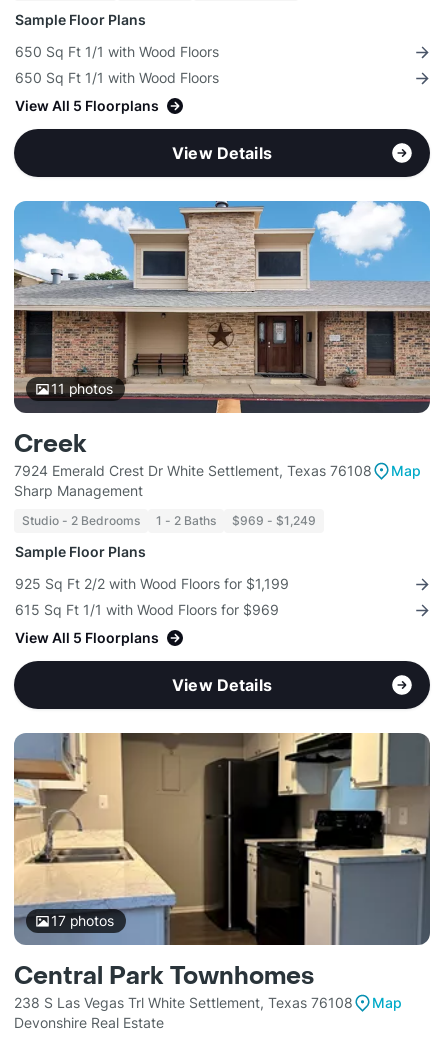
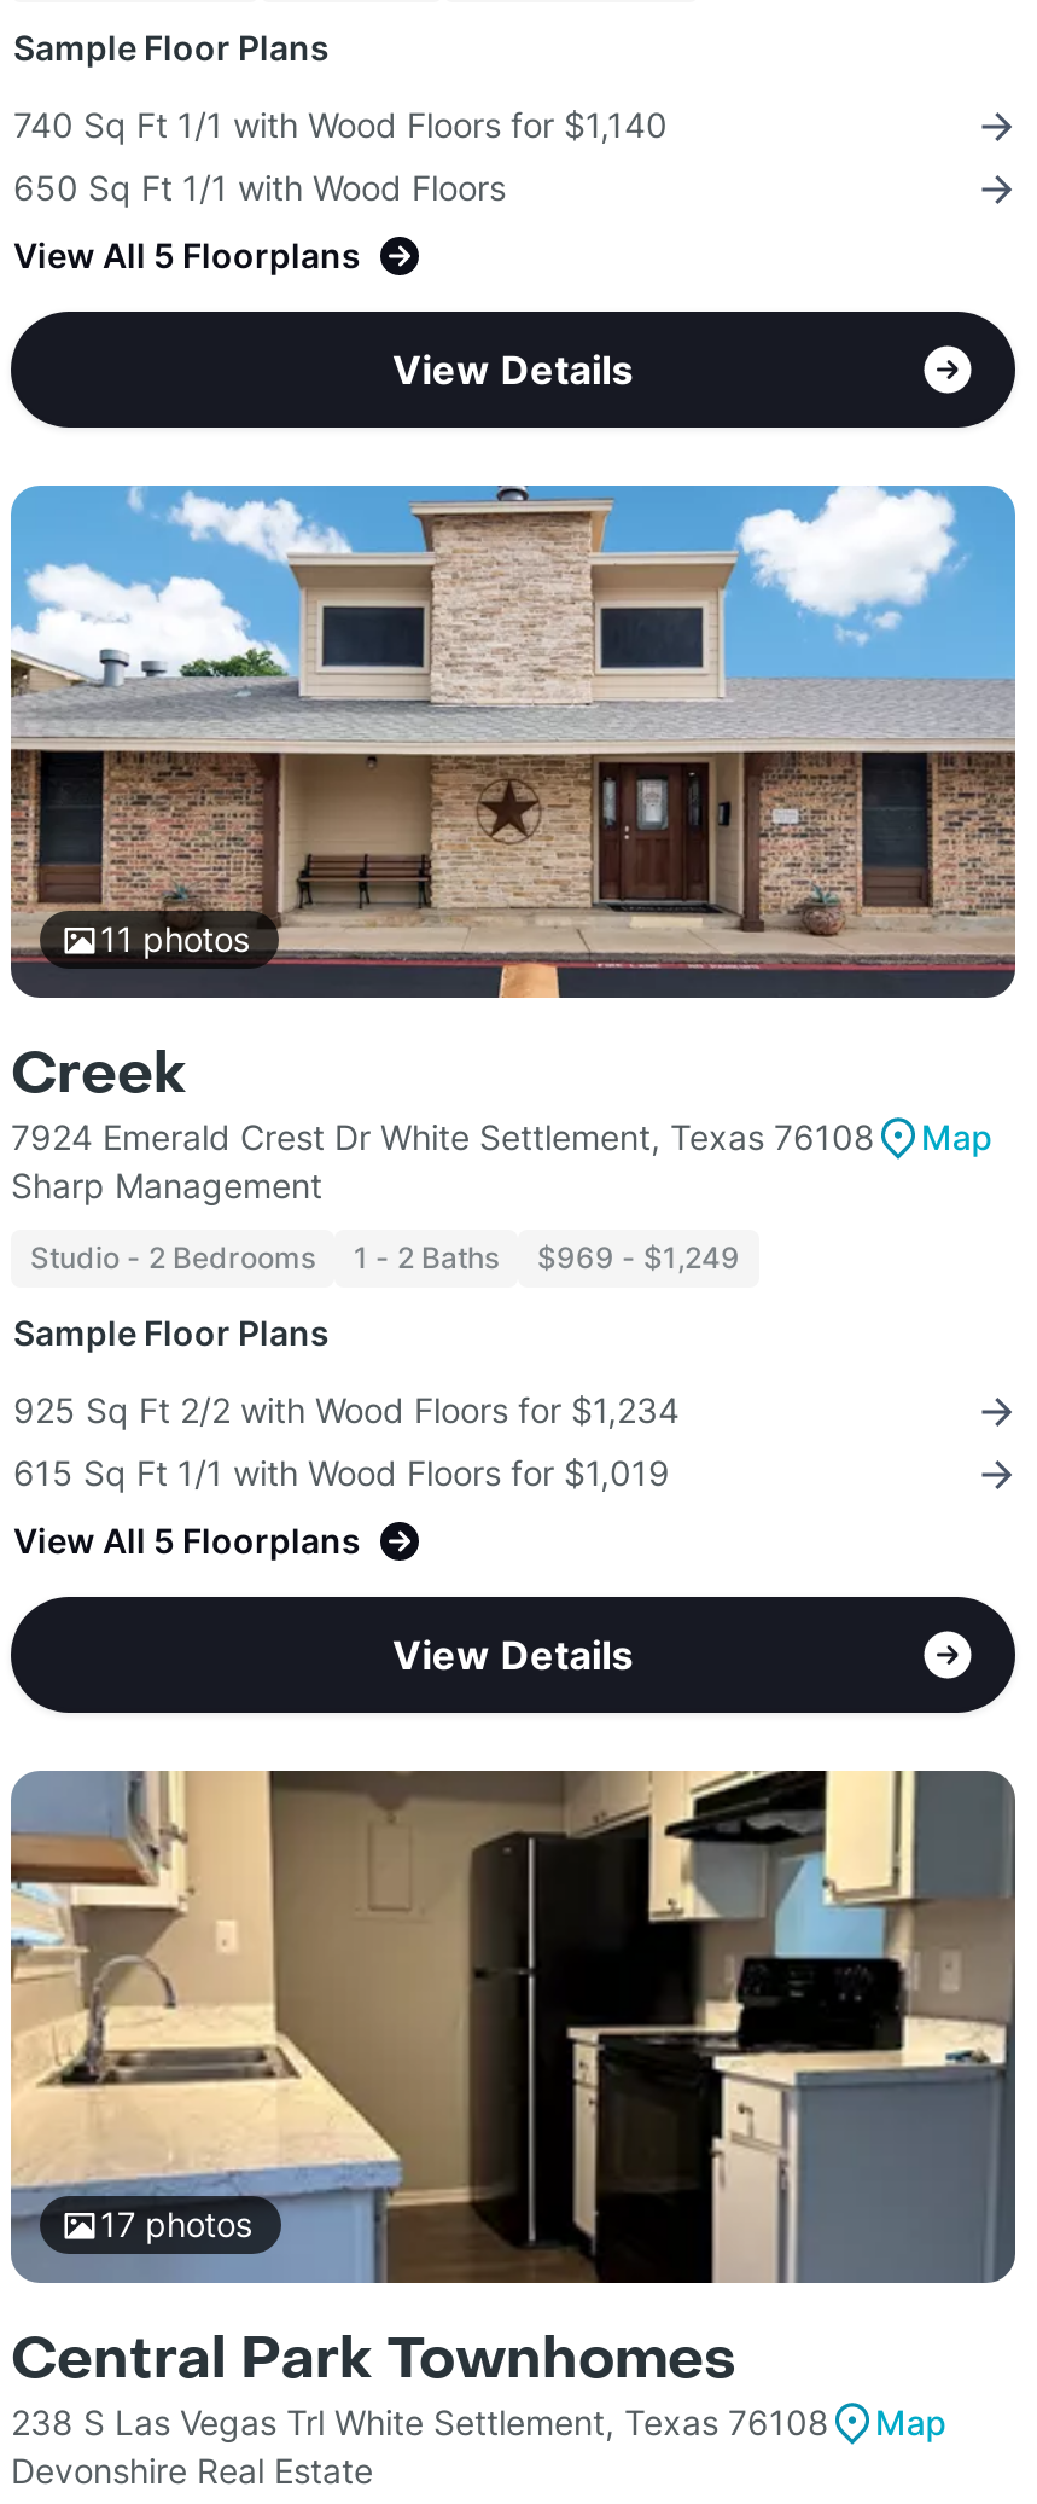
[15,43,219,60] 650 Sq Ft 1/1 with Wood Floors -> [13,104,668,145] 740 Sq Ft 1/1 with Wood Floors for $1,140
[15,575,289,592] 925 Sq Ft 2/2 with Wood Floors for $1,199 -> [13,1390,680,1431] 925 Sq Ft 2/2 with Wood Floors for $1,234
[15,601,279,618] 615 Sq Ft 1/1 with Wood Floors for $969 -> [13,1452,670,1493] 615 Sq Ft 1/1 with Wood Floors for $1,019

